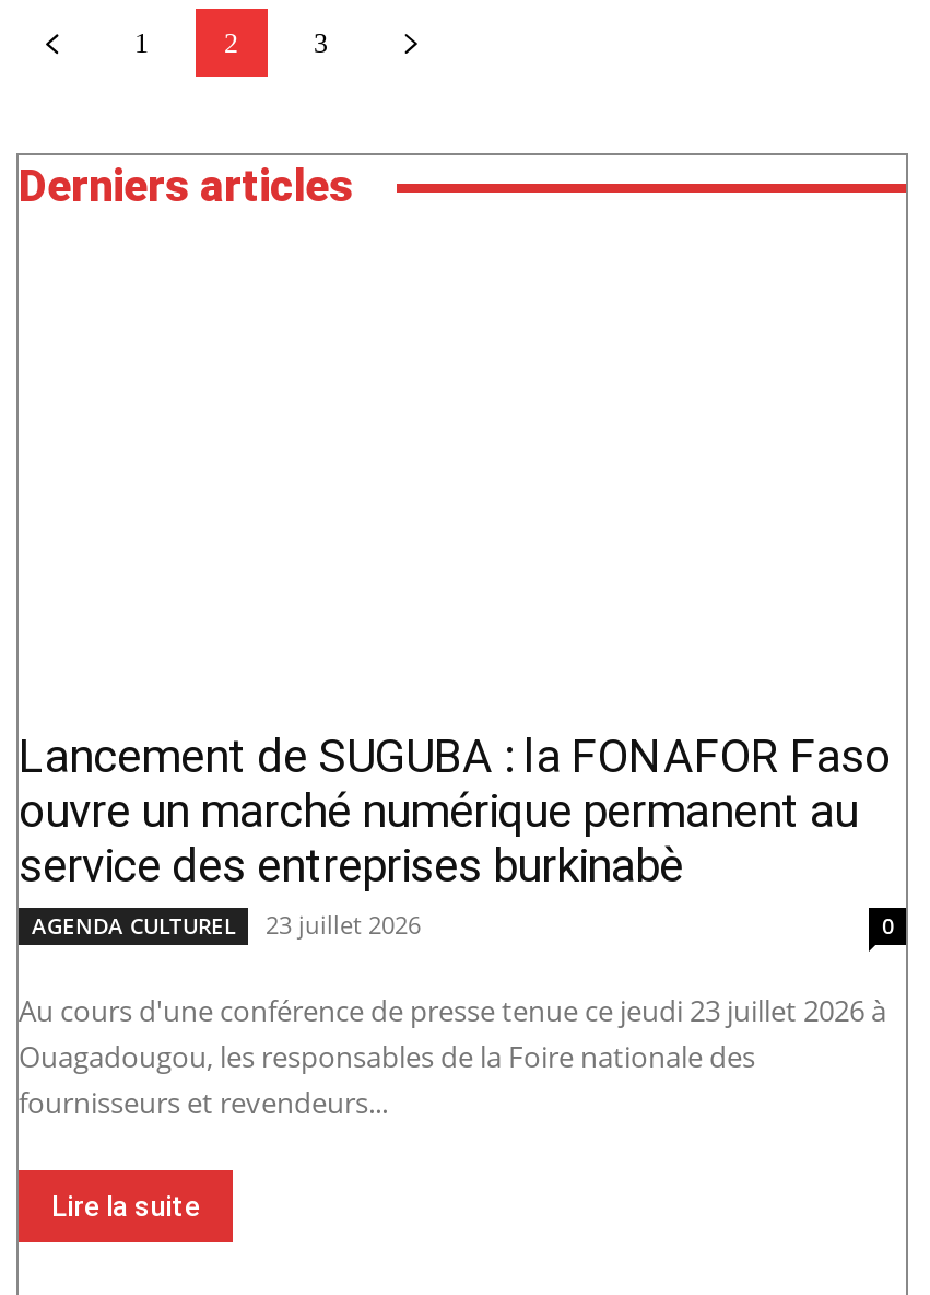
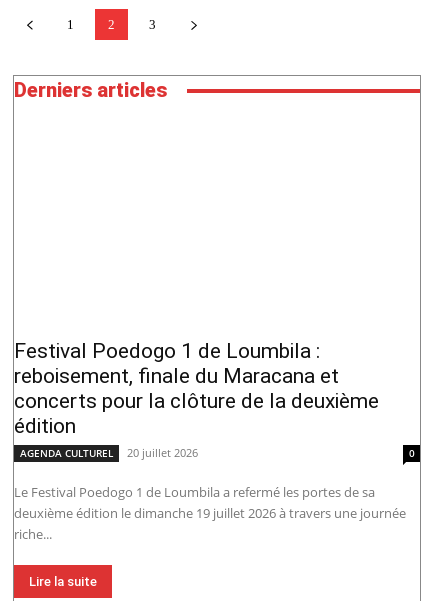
[19,731,891,893] Lancement de SUGUBA : la FONAFOR Faso | ouvre un marché numérique permanent au | service des entreprises burkinabè -> [14,339,379,438] Festival Poedogo 1 de Loumbila : | reboisement, finale du Maracana et | concerts pour la clôture de la deuxième | édition
[32,908,421,941] AGENDA CULTUREL 23 juillet 2026 -> [20,445,198,460] AGENDA CULTUREL 20 juillet 2026
[19,992,886,1123] Au cours d'une conférence de presse tenue ce jeudi 23 juillet 2026 à | Ouagadougou, les responsables de la Foire nationale des | fournisseurs et revendeurs... -> [14,483,406,543] Le Festival Poedogo 1 de Loumbila a refermé les portes de sa | deuxième édition le dimanche 19 juillet 2026 à travers une journée | riche...

